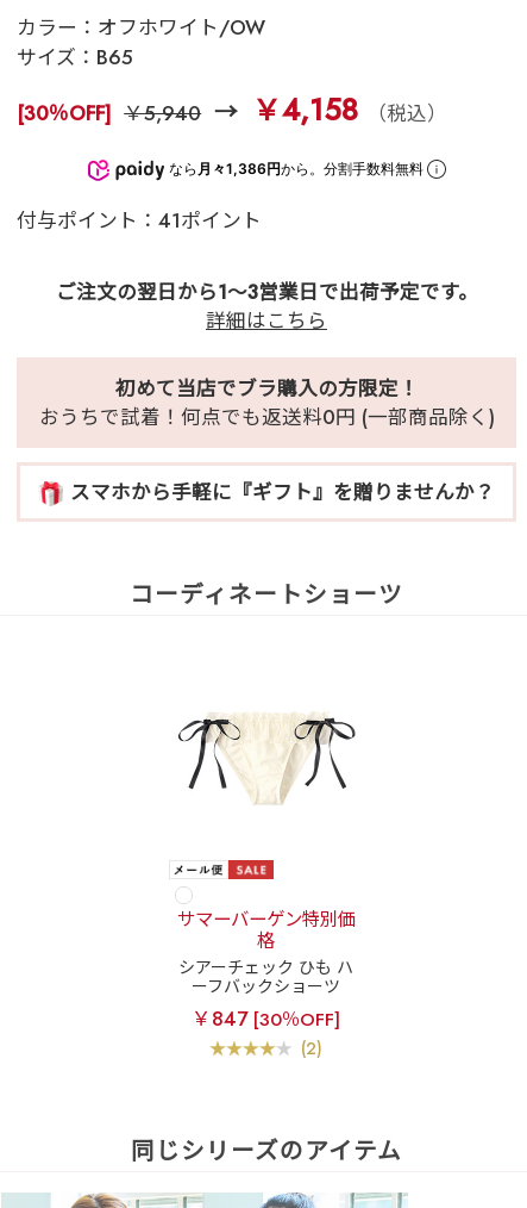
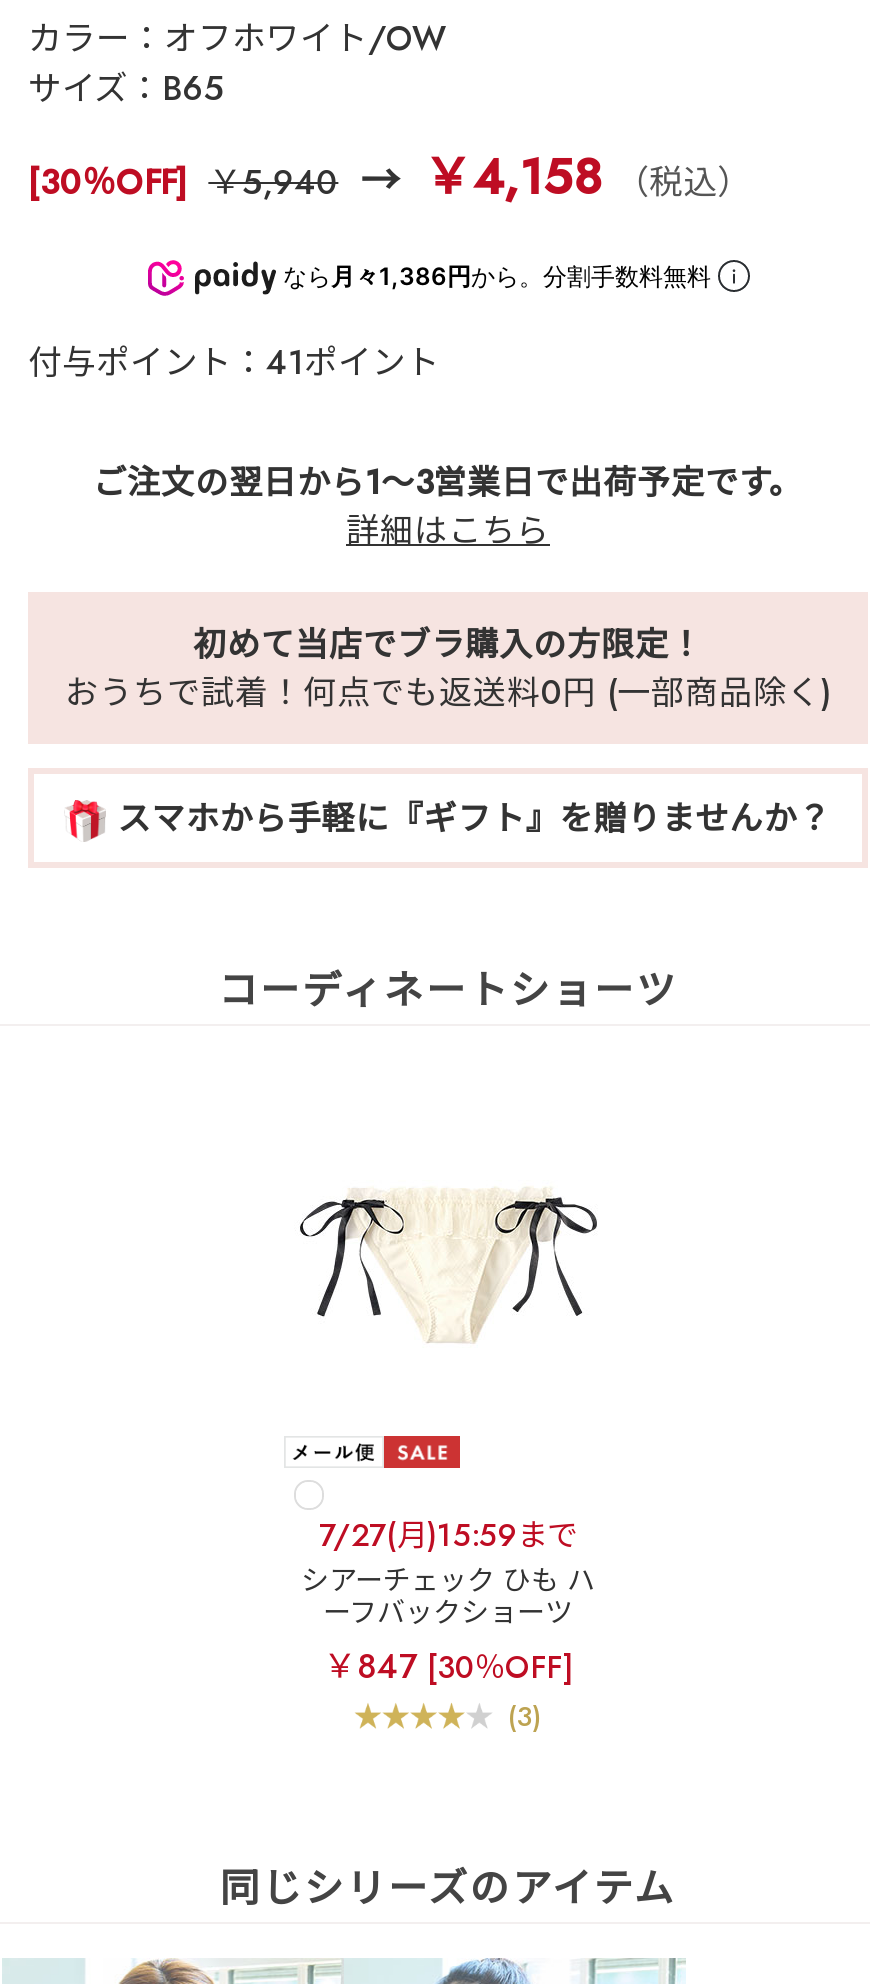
[177,906,356,954] サマーバーゲン特別価 | 格 -> [319,1513,577,1557] 7/27(月)15:59まで
[302,1036,323,1060] (2) -> [508,1696,542,1736] (3)

